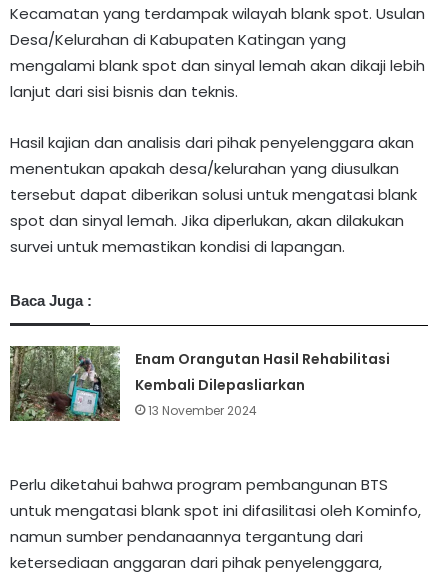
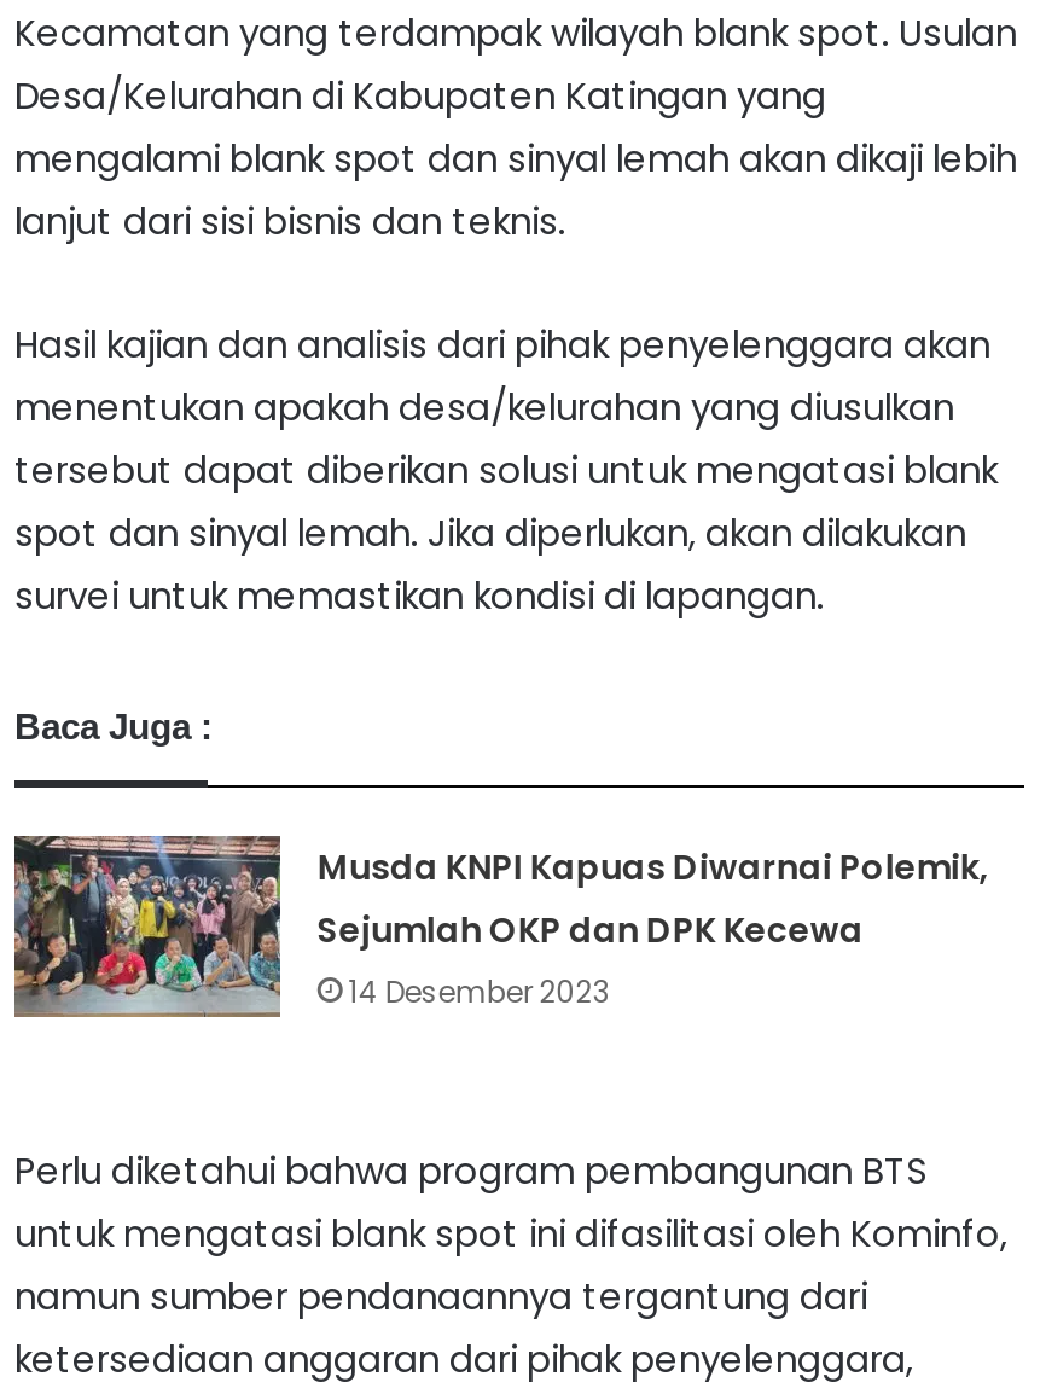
[9,345,390,422] [image] | Enam Orangutan Hasil Rehabilitasi | Kembali Dilepasliarkan | 13 November 2024 -> [12,834,989,1020] [image] | Musda KNPI Kapuas Diwarnai Polemik, | Sejumlah OKP dan DPK Kecewa | 14 Desember 2023

